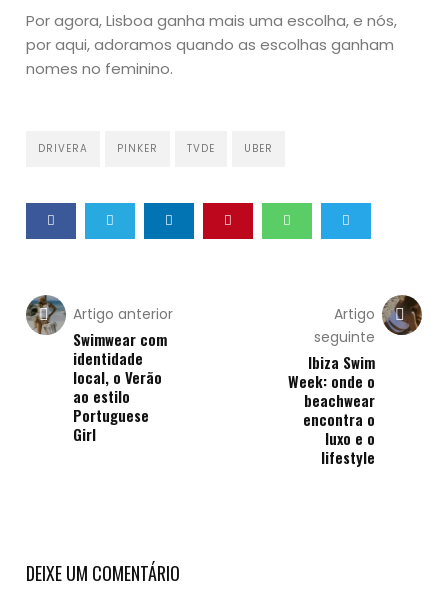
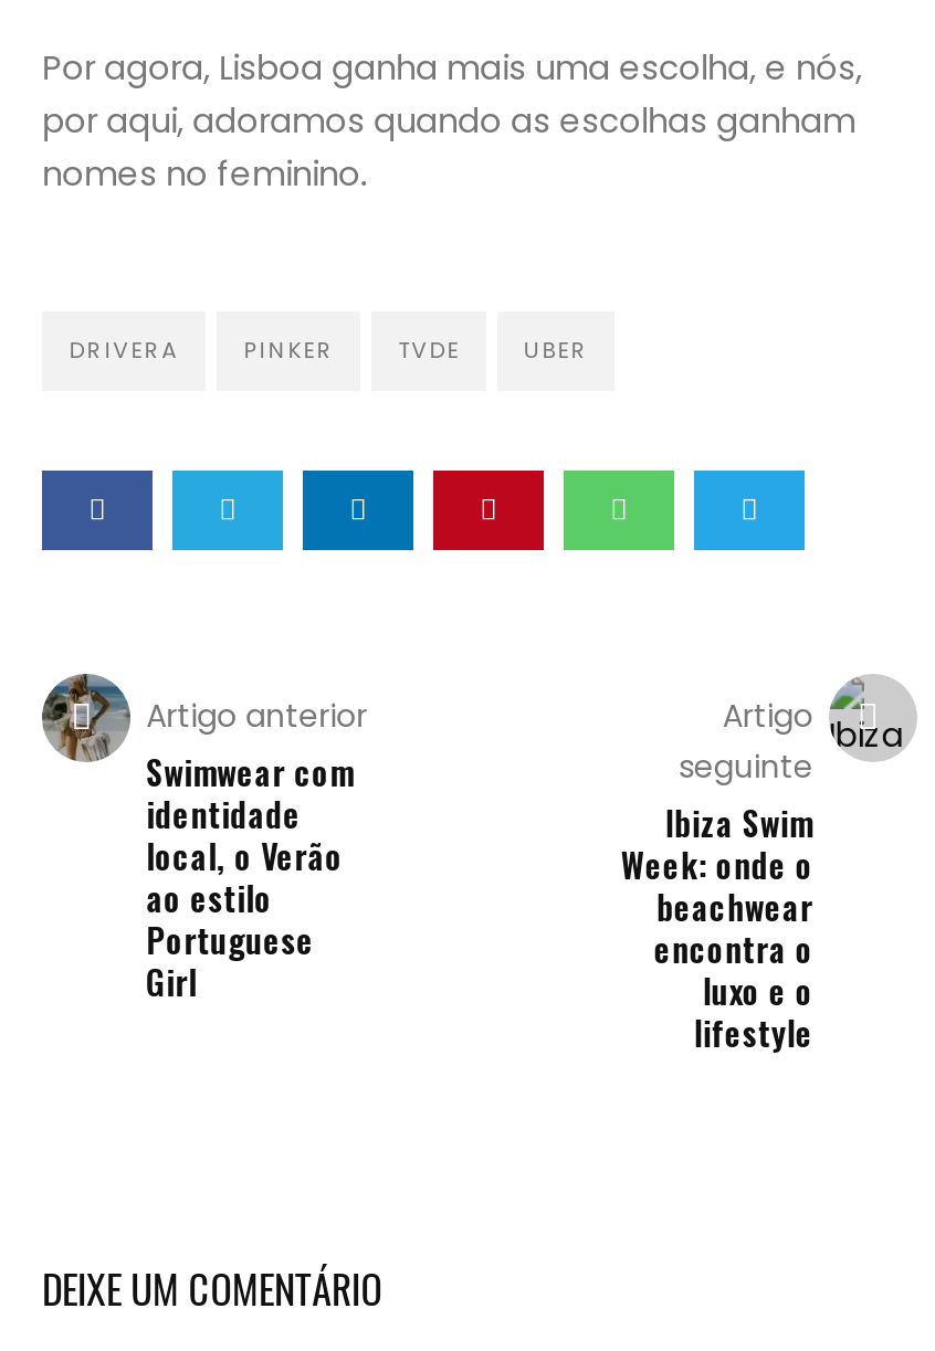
[382,295,422,336] [image] -> [831,676,915,762] [image]

